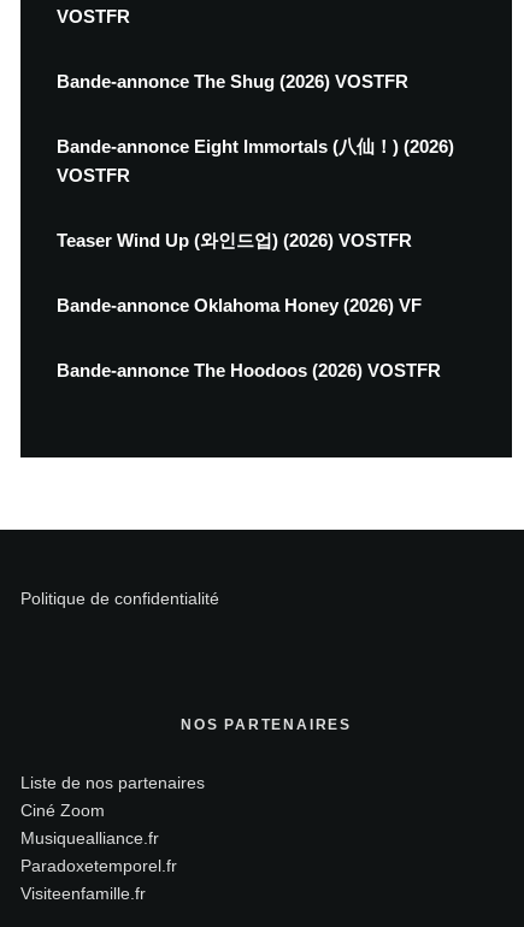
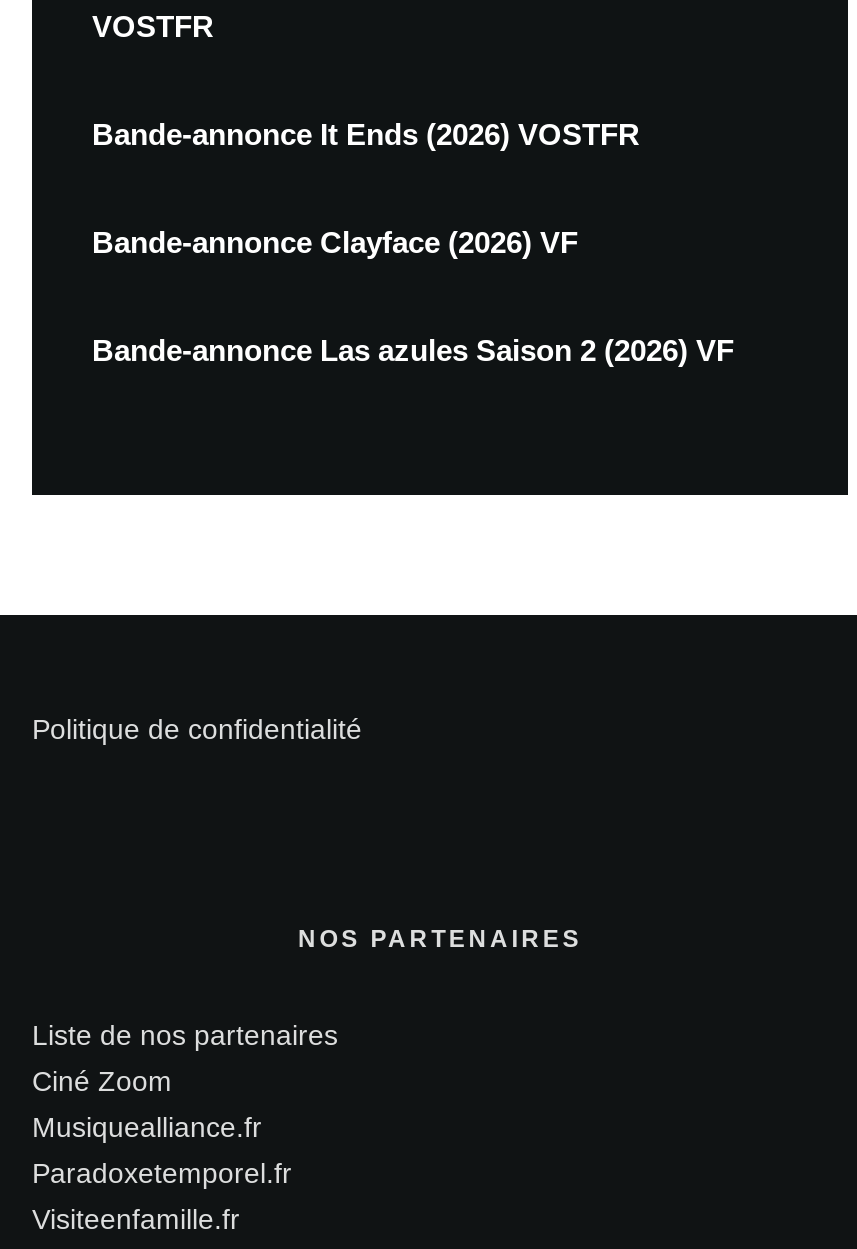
[57,71,454,380] Bande-annonce The Shug (2026) VOSTFR | Bande-annonce Eight Immortals (八仙！) (2026) | VOSTFR | Teaser Wind Up (와인드업) (2026) VOSTFR | Bande-annonce Oklahoma Honey (2026) VF | Bande-annonce The Hoodoos (2026) VOSTFR -> [92,117,734,367] Bande-annonce It Ends (2026) VOSTFR | Bande-annonce Clayface (2026) VF | Bande-annonce Las azules Saison 2 (2026) VF

